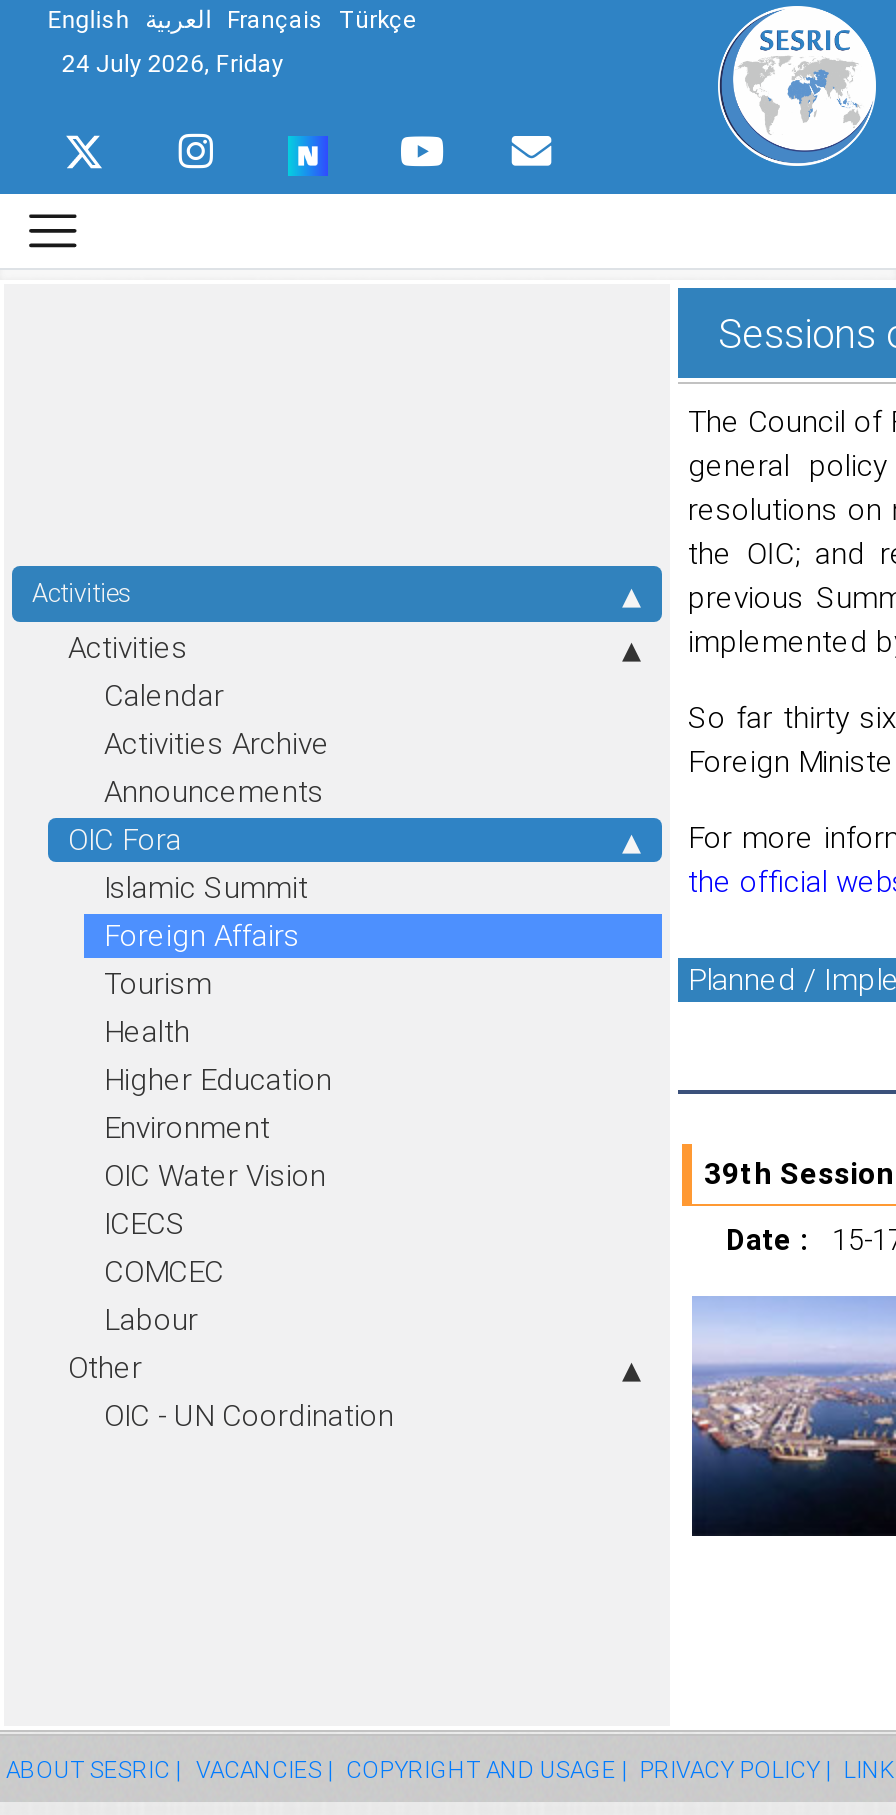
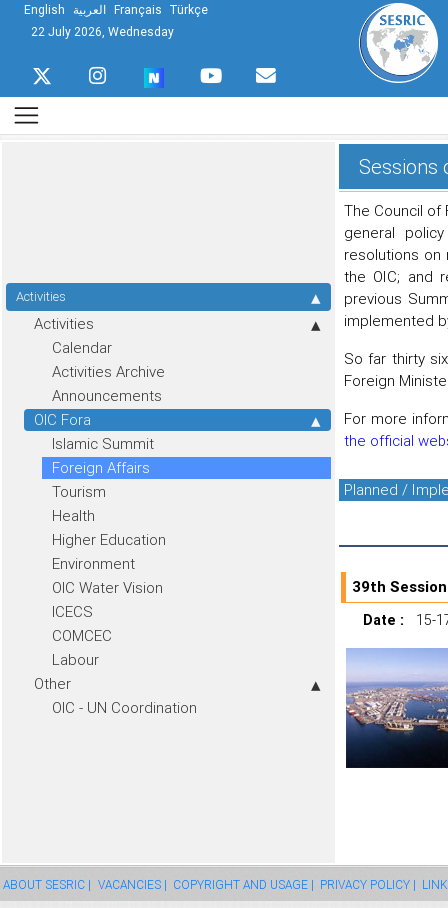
[62,48,284,78] 24 July 2026, Friday -> [31,24,174,39] 22 July 2026, Wednesday

